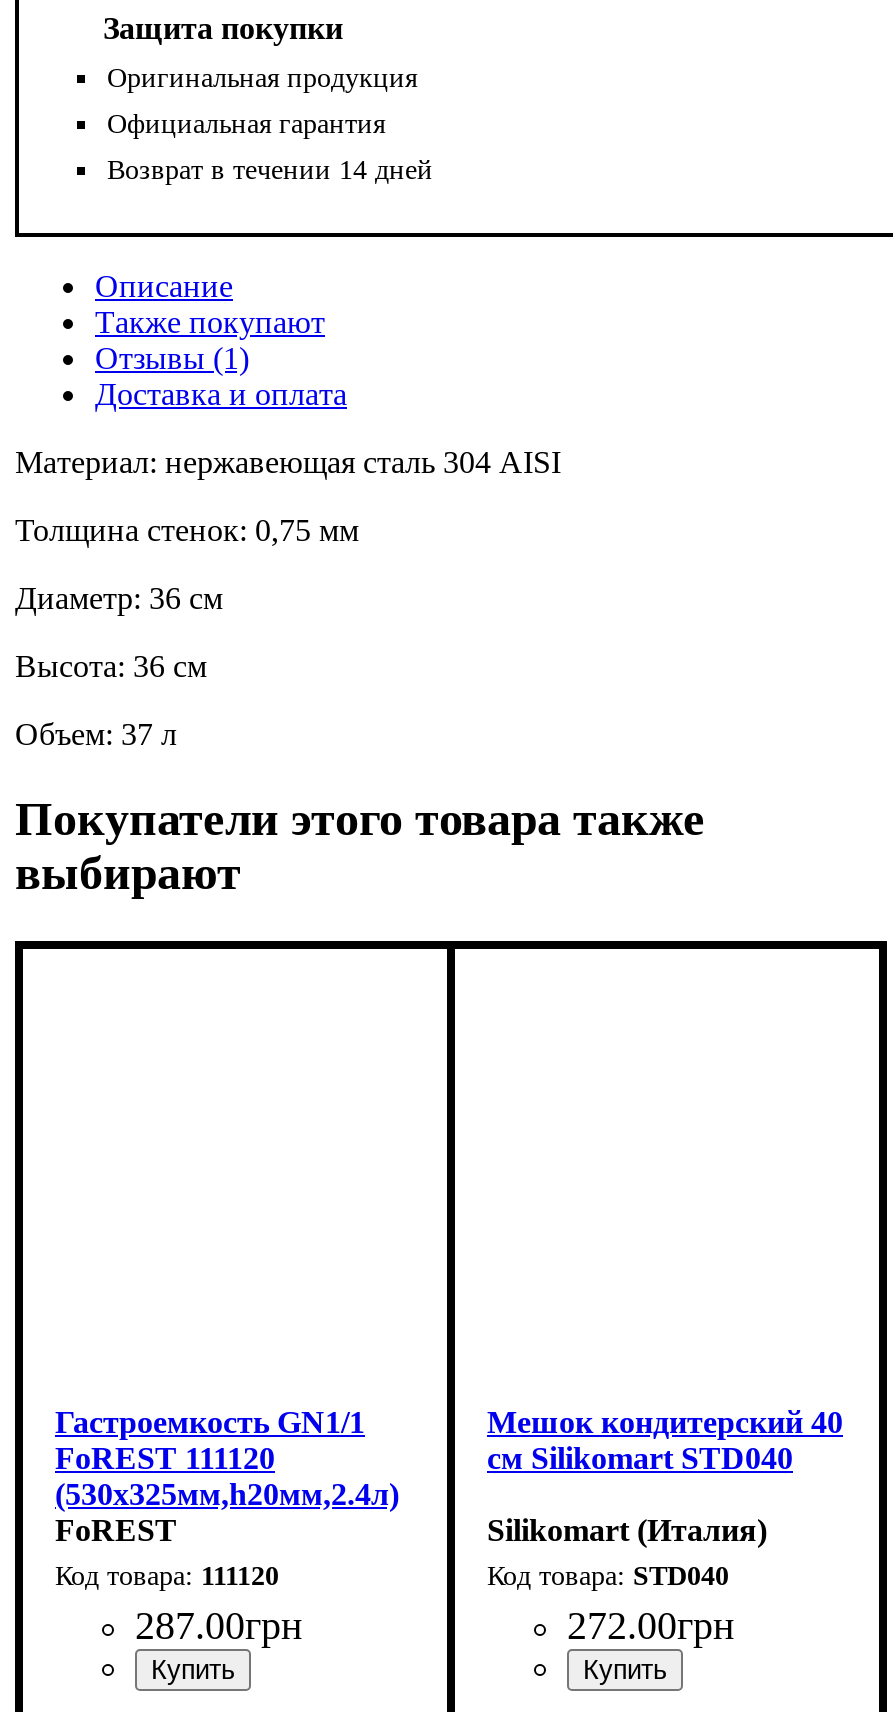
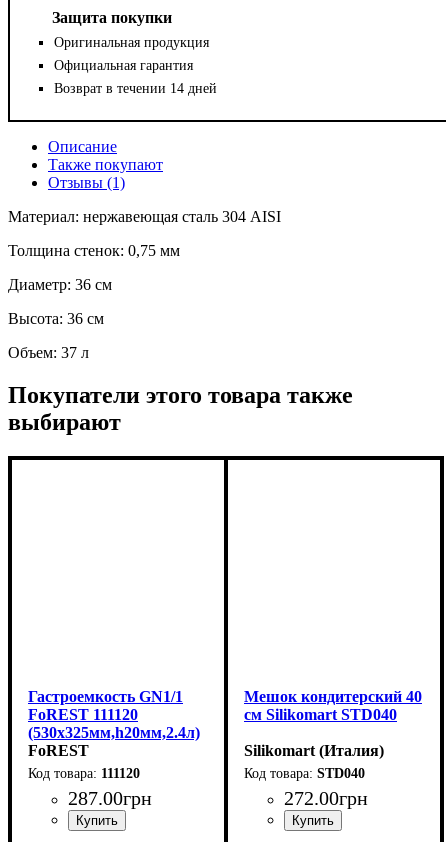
[95,377,347,411] Доставка и оплата -> none

